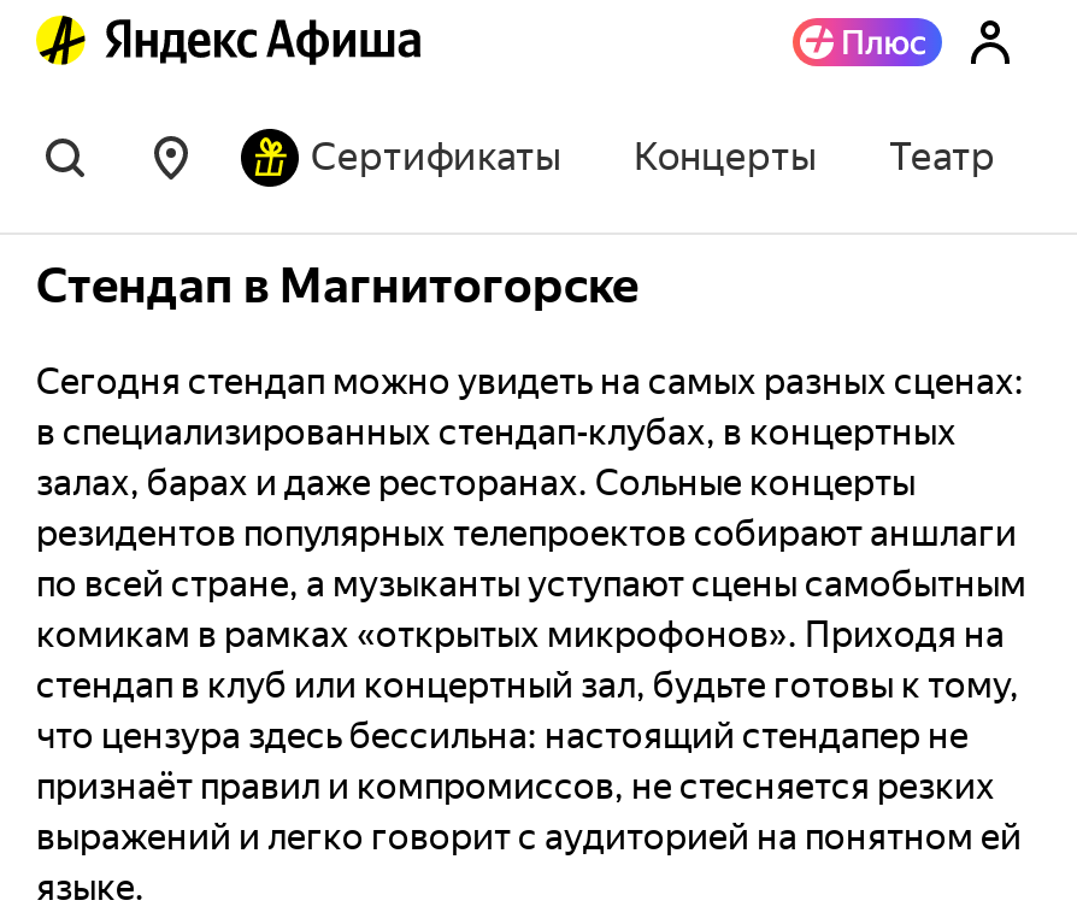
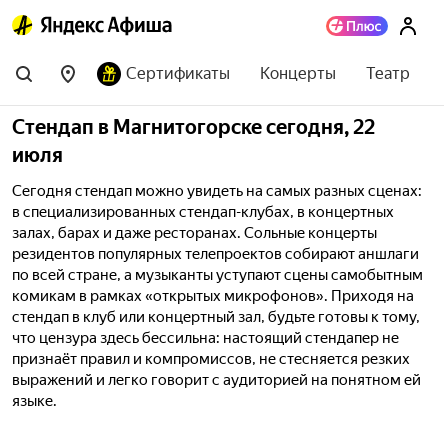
[36,257,638,314] Стендап в Магнитогорске -> [12,115,375,167] Стендап в Магнитогорске сегодня, 22 | июля

